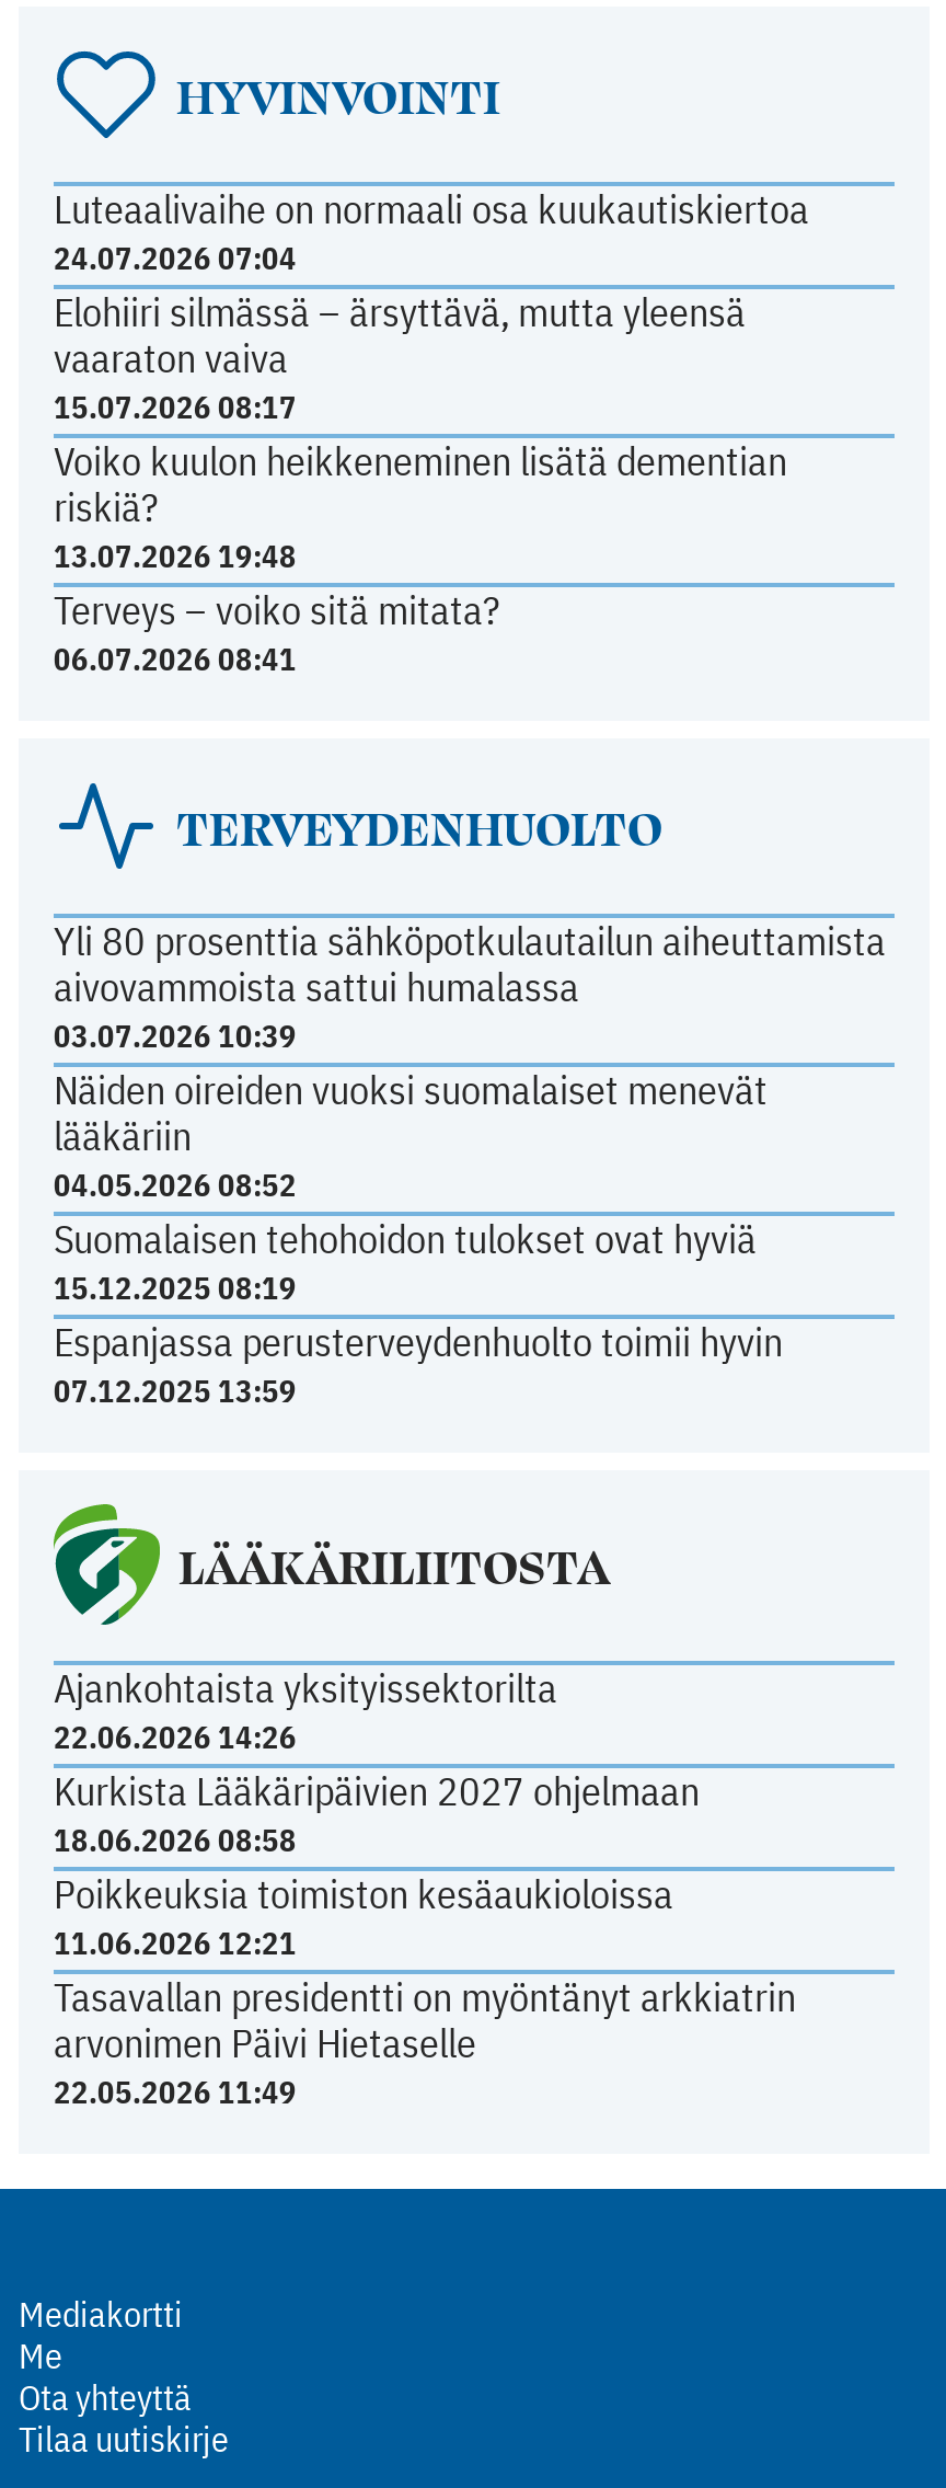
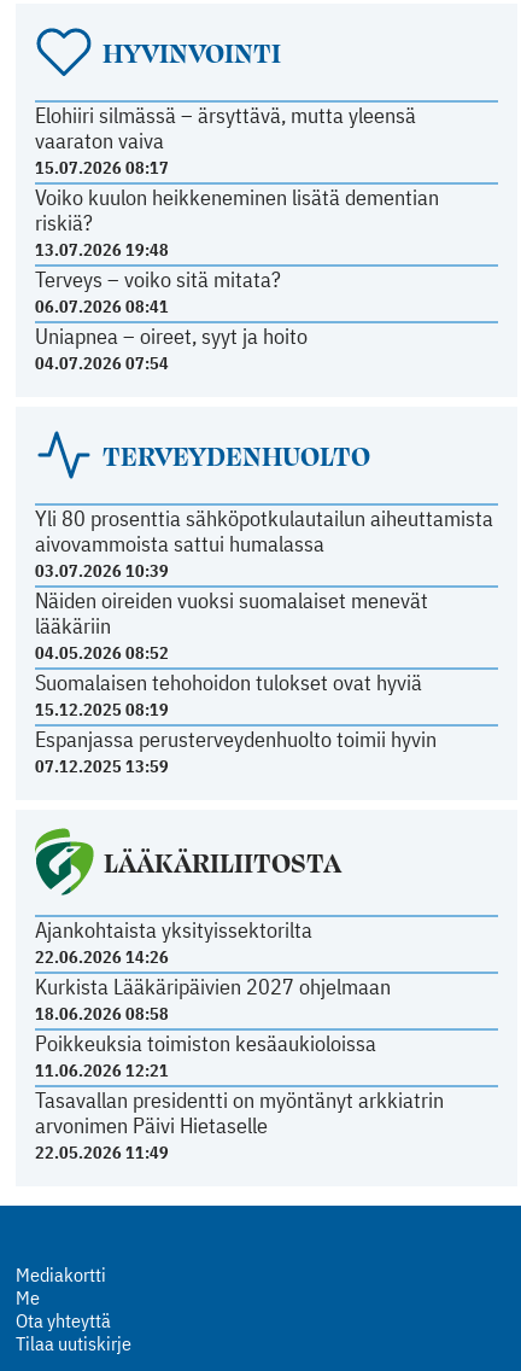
[54,183,809,278] Luteaalivaihe on normaali osa kuukautiskiertoa | 24.07.2026 07:04 -> none
moved [54,286,787,679] -> [35,101,439,317]: Elohiiri silmässä – ärsyttävä, mutta yleensä | vaaraton vaiva | 15.07.2026 08:17 | Voiko kuulon heikkeneminen lisätä dementian | riskiä? | 13.07.2026 19:48 | Terveys – voiko sitä mitata? | 06.07.2026 08:41
none -> [35,322,308,374] Uniapnea – oireet, syyt ja hoito | 04.07.2026 07:54

